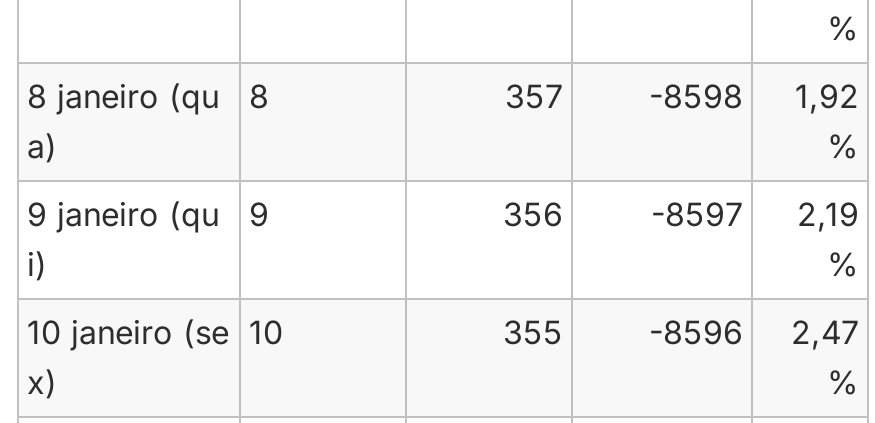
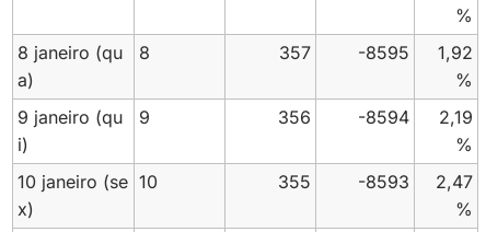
[649,76,859,116] -8598 1,92 -> [358,42,473,63] -8595 1,92
[651,194,859,234] -8597 2,19 -> [358,106,473,128] -8594 2,19
[649,312,859,352] -8596 2,47 -> [358,171,473,193] -8593 2,47

